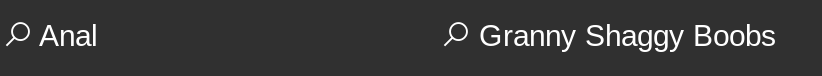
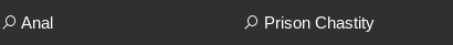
[471,19,777,53] Granny Shaggy Boobs -> [260,14,375,32] Prison Chastity

